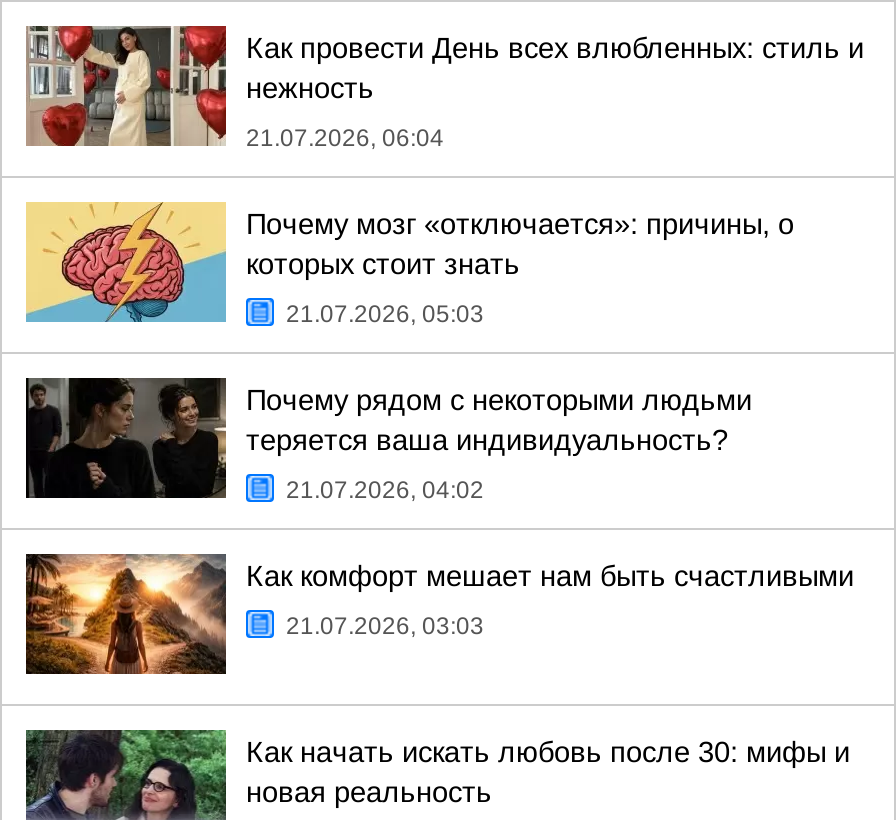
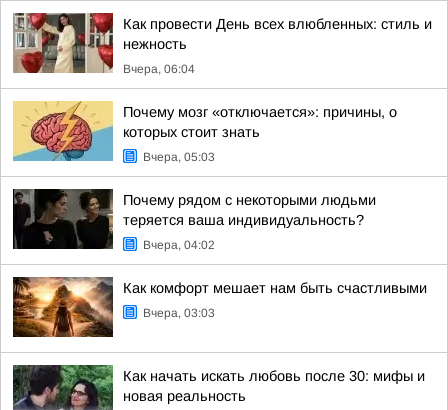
[246,124,444,152] 21.07.2026, 06:04 -> [123,62,195,76] Вчера, 06:04
[286,300,484,328] 21.07.2026, 05:03 -> [143,150,215,164] Вчера, 05:03
[286,476,484,504] 21.07.2026, 04:02 -> [143,238,215,252] Вчера, 04:02
[286,612,484,640] 21.07.2026, 03:03 -> [143,306,215,320] Вчера, 03:03

